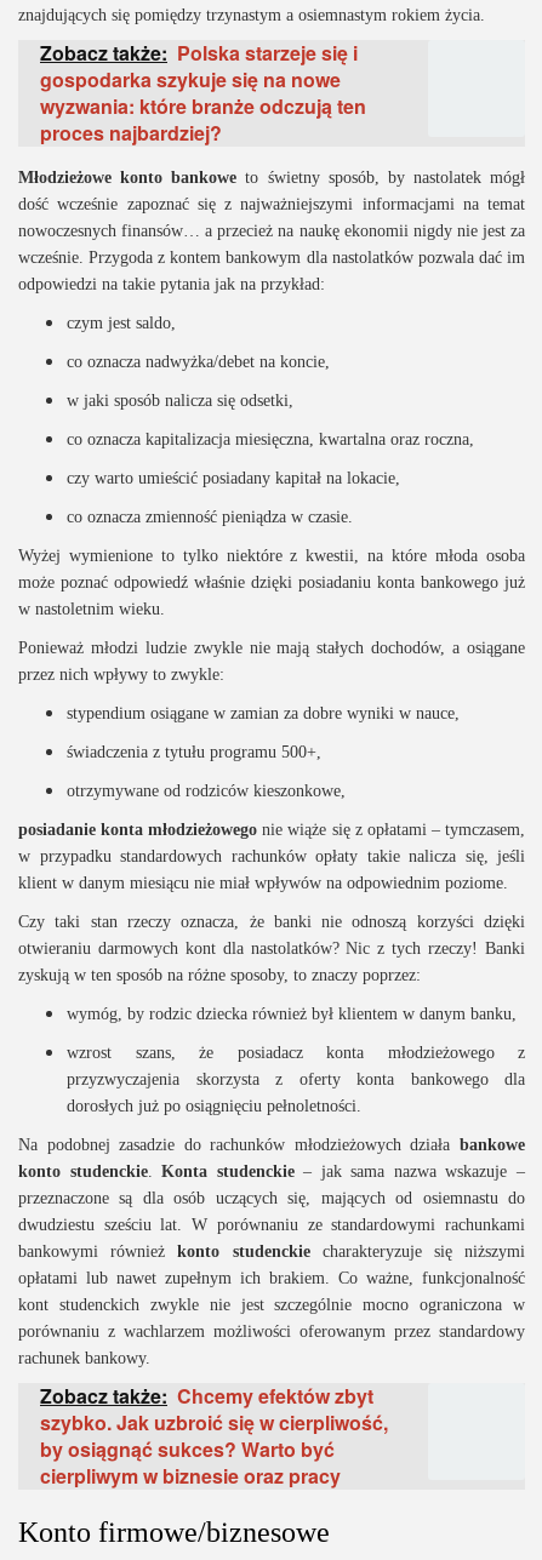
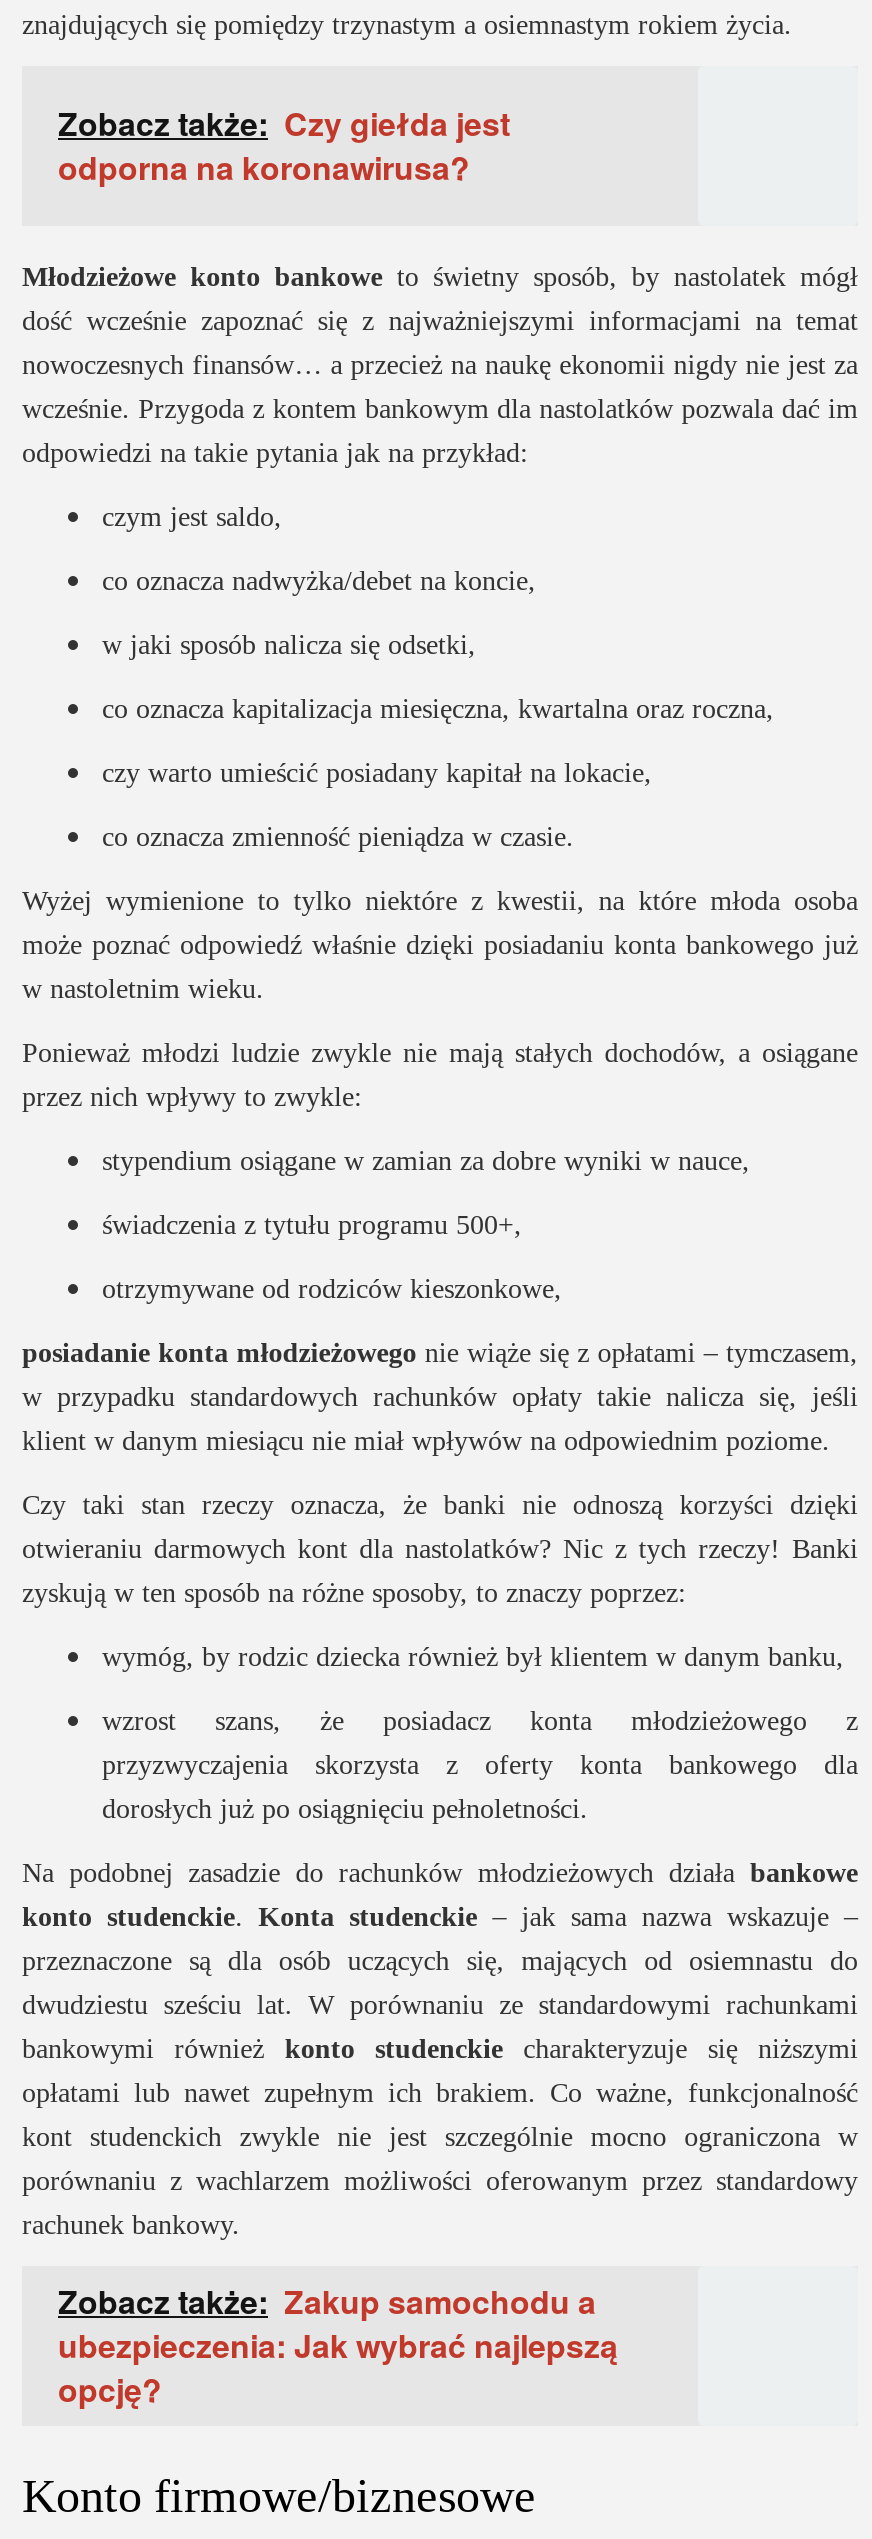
[40,39,366,147] Zobacz także: Polska starzeje się i | gospodarka szykuje się na nowe | wyzwania: które branże odczują ten | proces najbardziej? -> [58,100,510,190] Zobacz także: Czy giełda jest | odporna na koronawirusa?
[40,1382,388,1490] Zobacz także: Chcemy efektów zbyt | szybko. Jak uzbroić się w cierpliwość, | by osiągnąć sukces? Warto być | cierpliwym w biznesie oraz pracy -> [58,2278,618,2412] Zobacz także: Zakup samochodu a | ubezpieczenia: Jak wybrać najlepszą | opcję?

